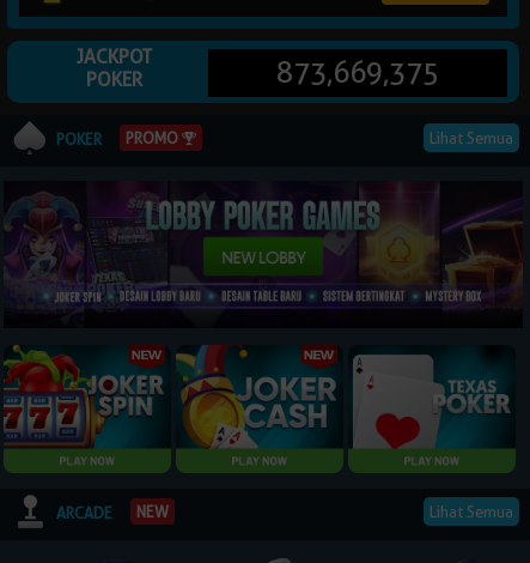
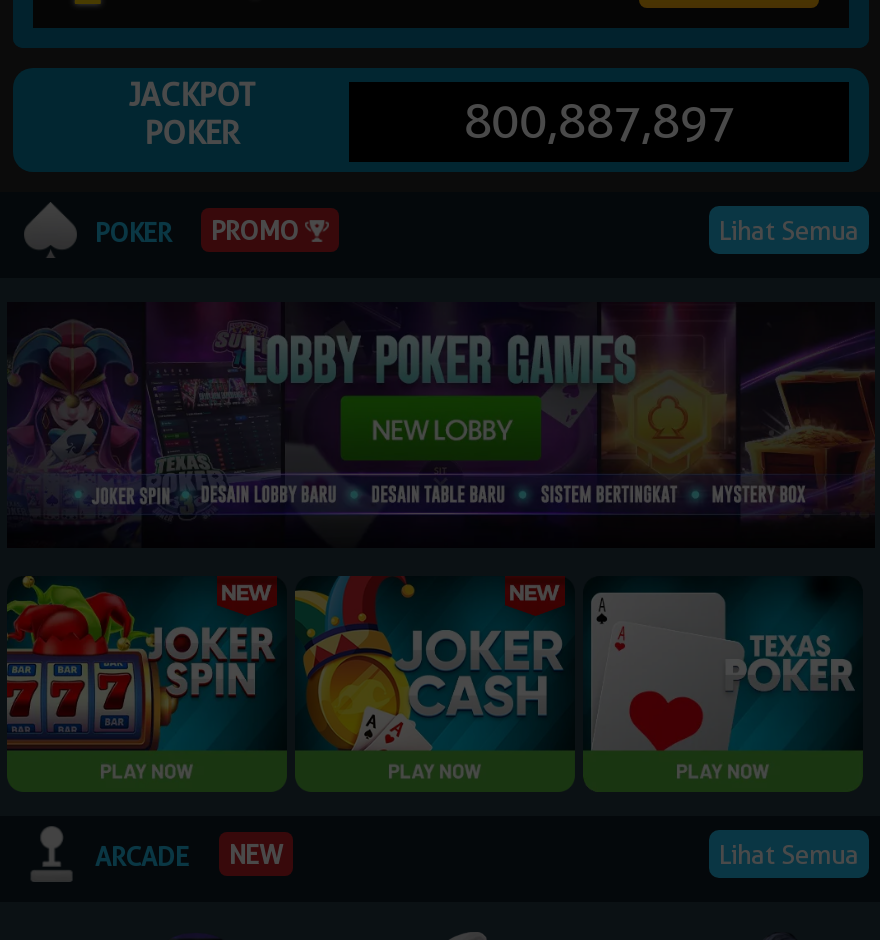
[277,56,439,90] 873,669,375 -> [463,93,735,151] 800,887,897

